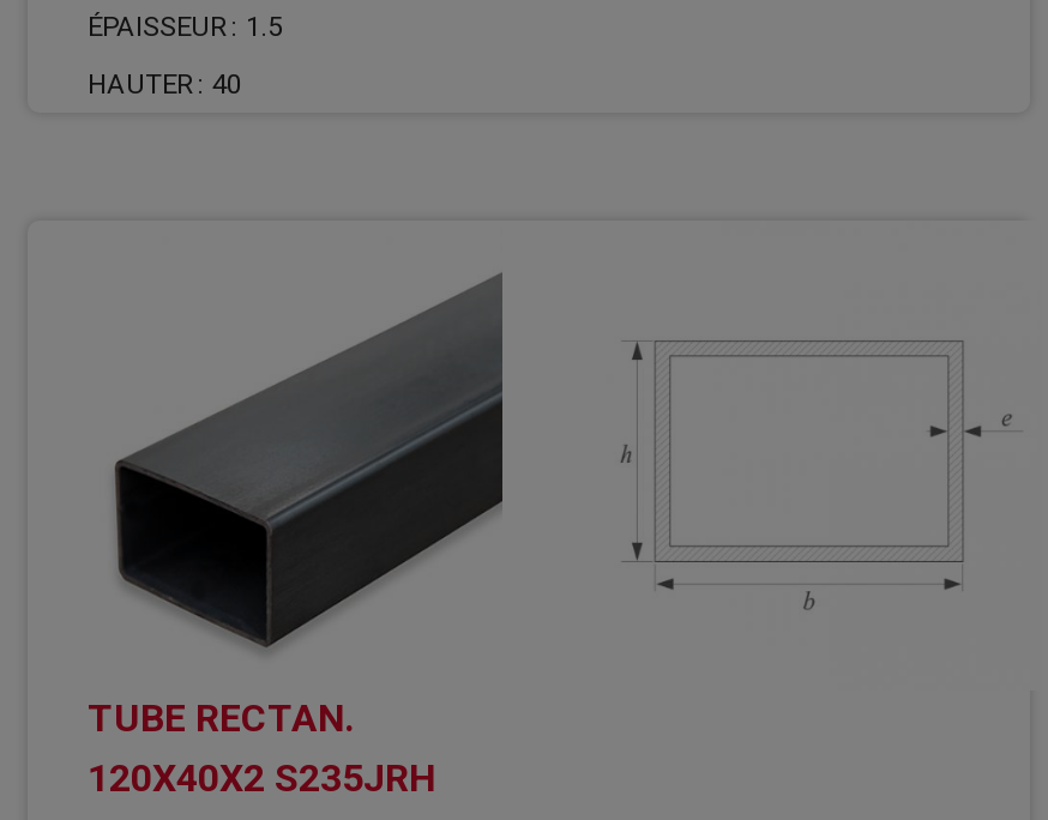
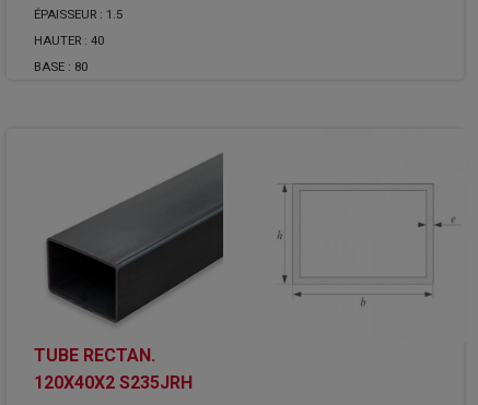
none -> [34,59,88,75] BASE : 80

